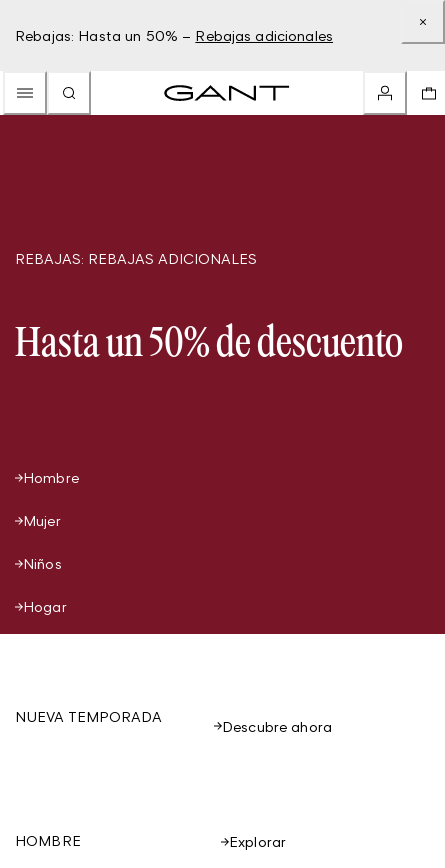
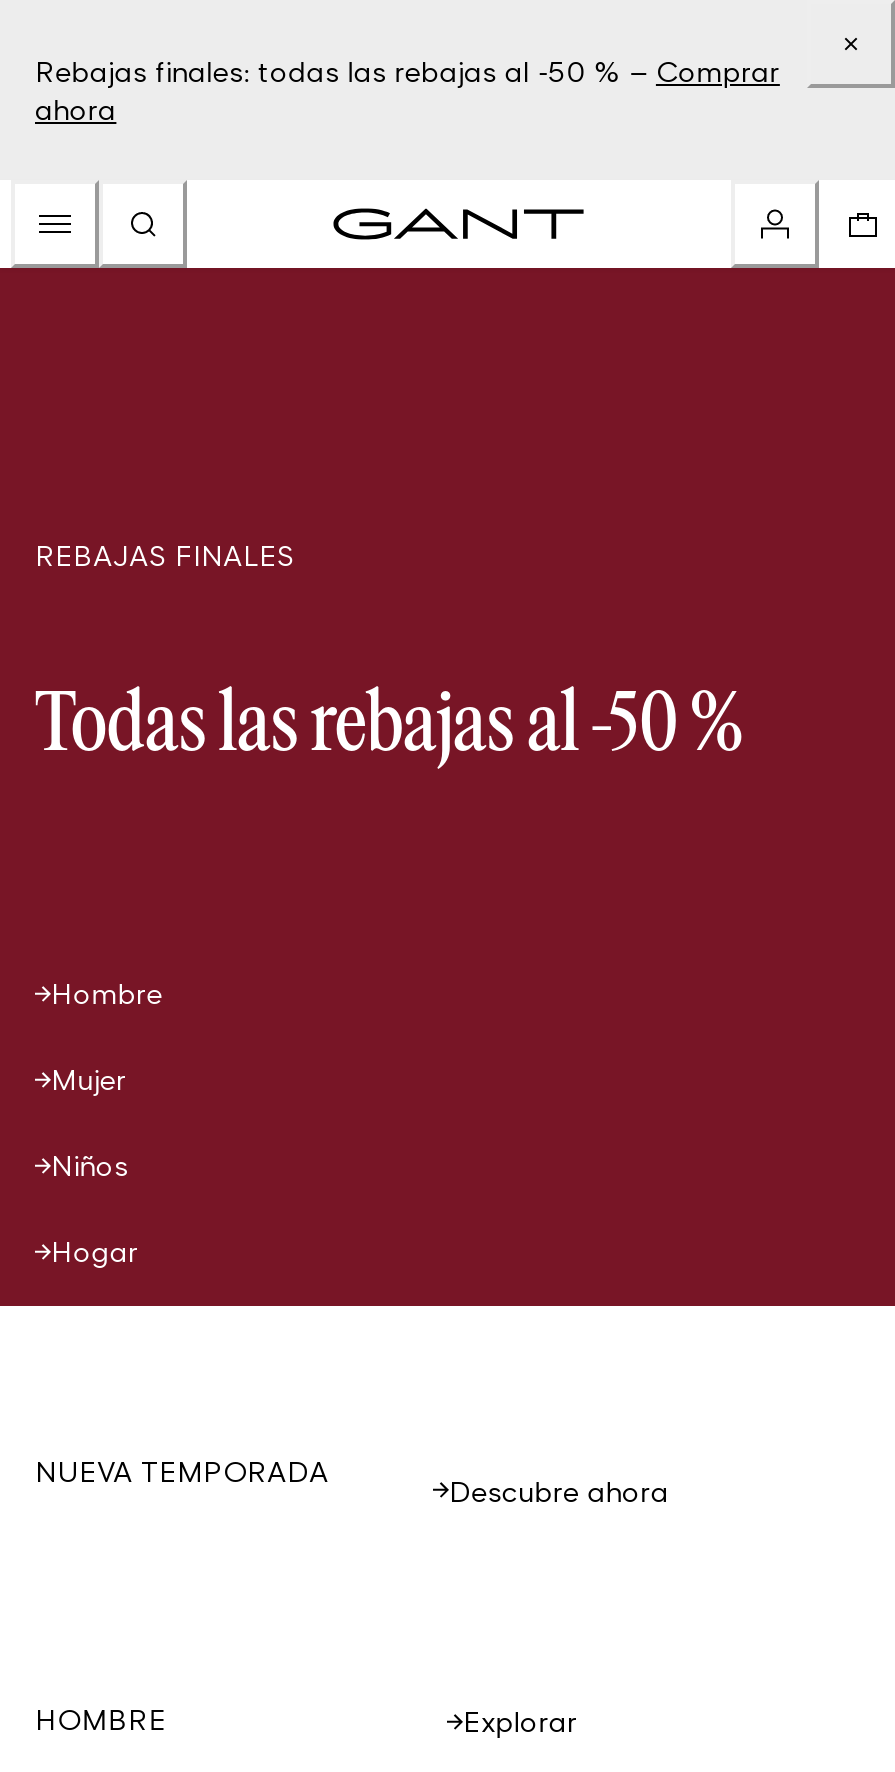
[15,27,333,44] Rebajas: Hasta un 50% – Rebajas adicionales -> [35,54,780,126] Rebajas finales: todas las rebajas al -50 % – Comprar | ahora
[15,250,257,267] REBAJAS: REBAJAS ADICIONALES -> [35,538,295,572] REBAJAS FINALES
[15,324,403,365] Hasta un 50% de descuento -> [35,686,743,768] Todas las rebajas al -50 %

